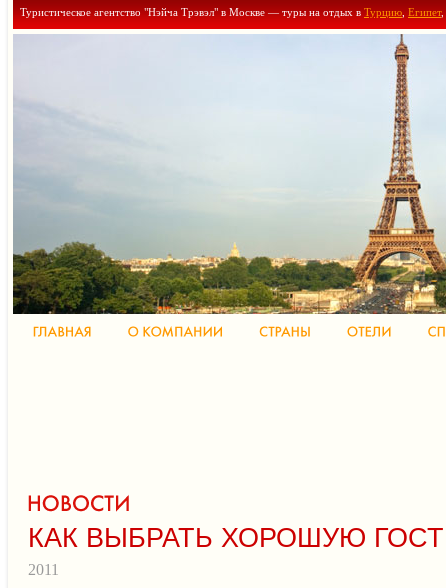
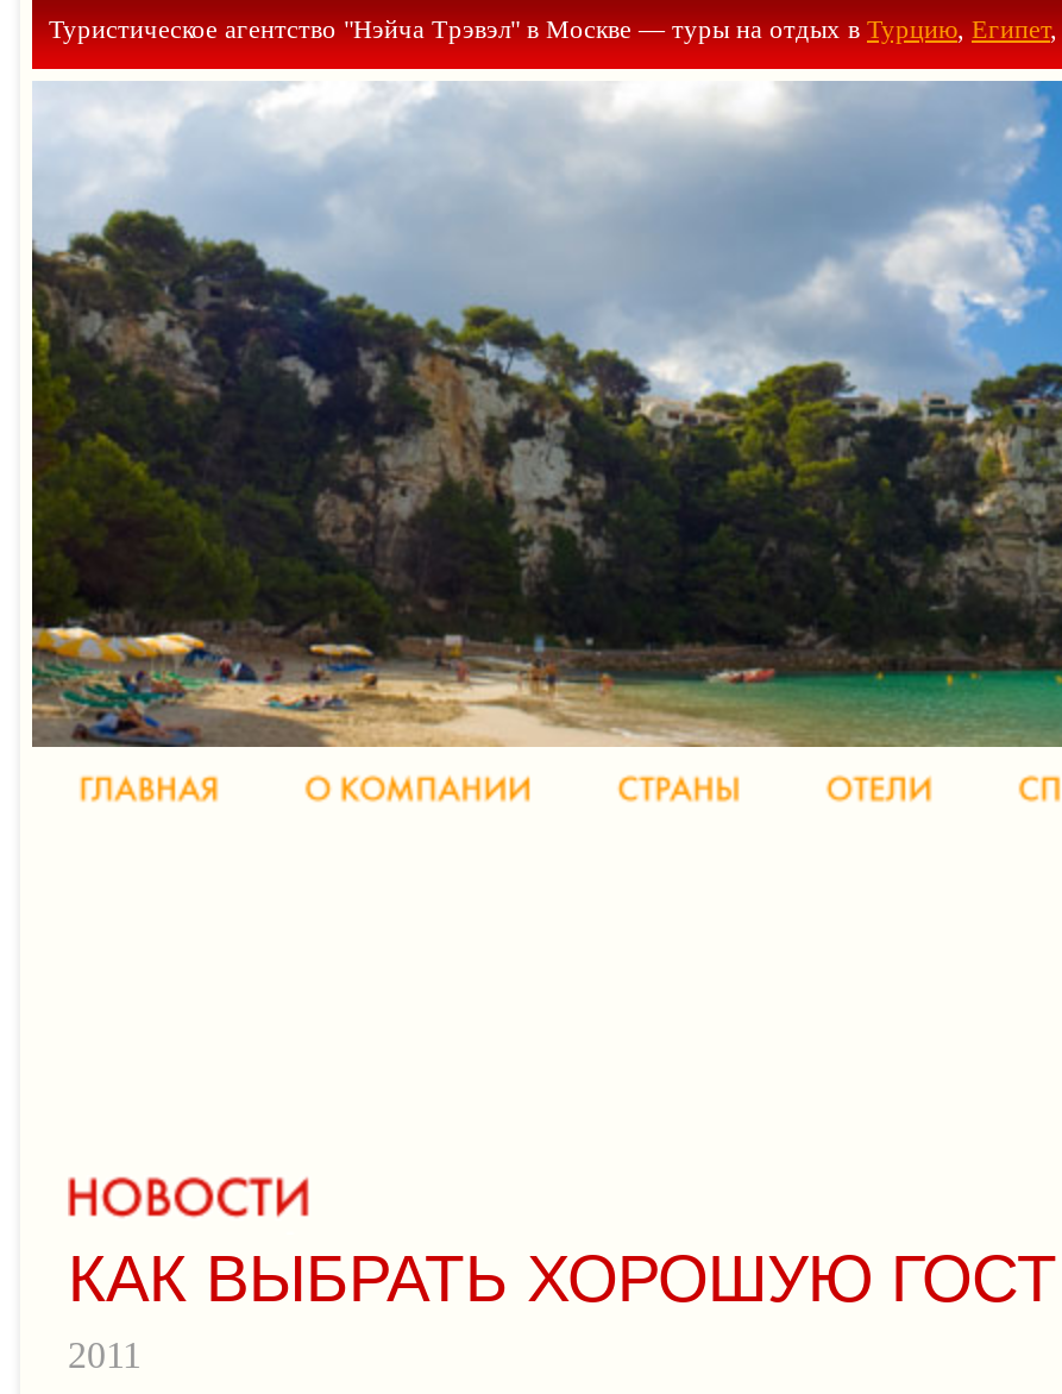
[12,34,443,315] [image] -> [30,81,1055,749] [image]

